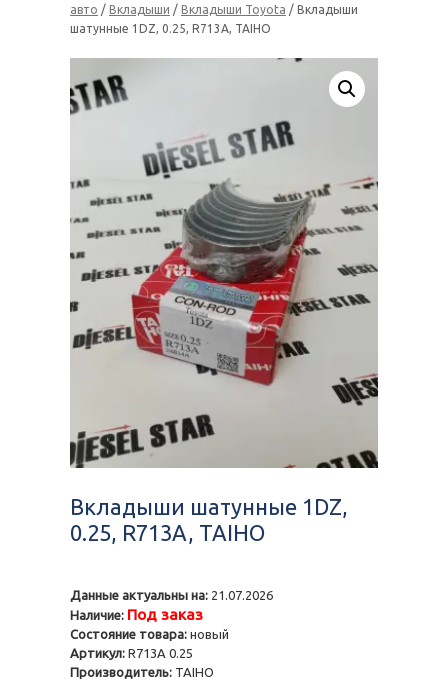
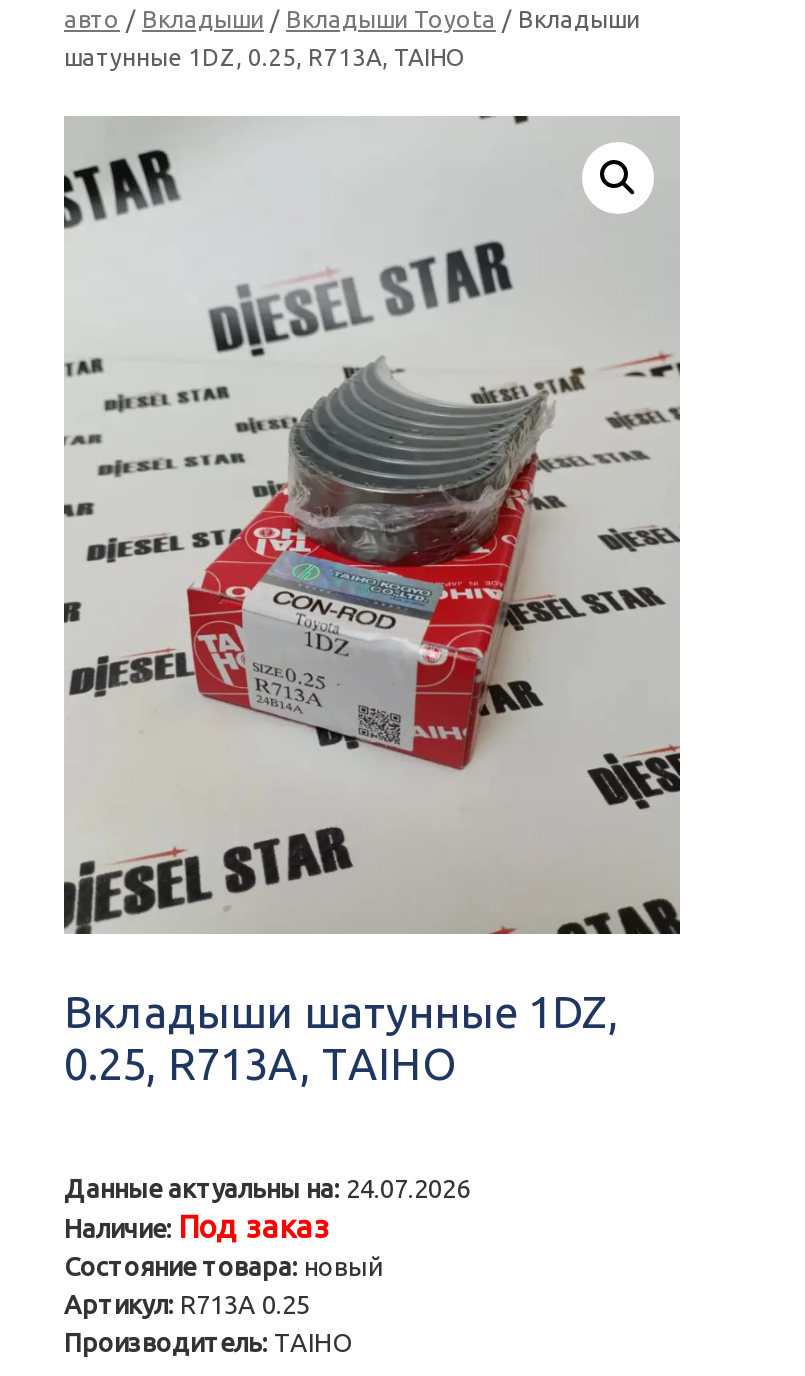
[70,588,273,602] Данные актуальны на: 21.07.2026 -> [64,1174,470,1202] Данные актуальны на: 24.07.2026

